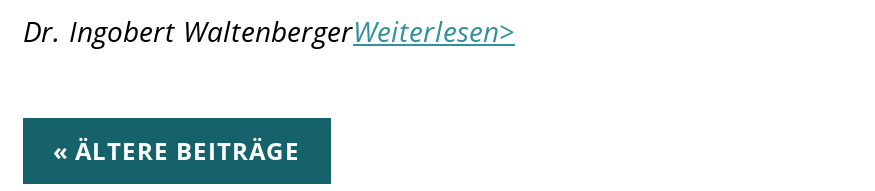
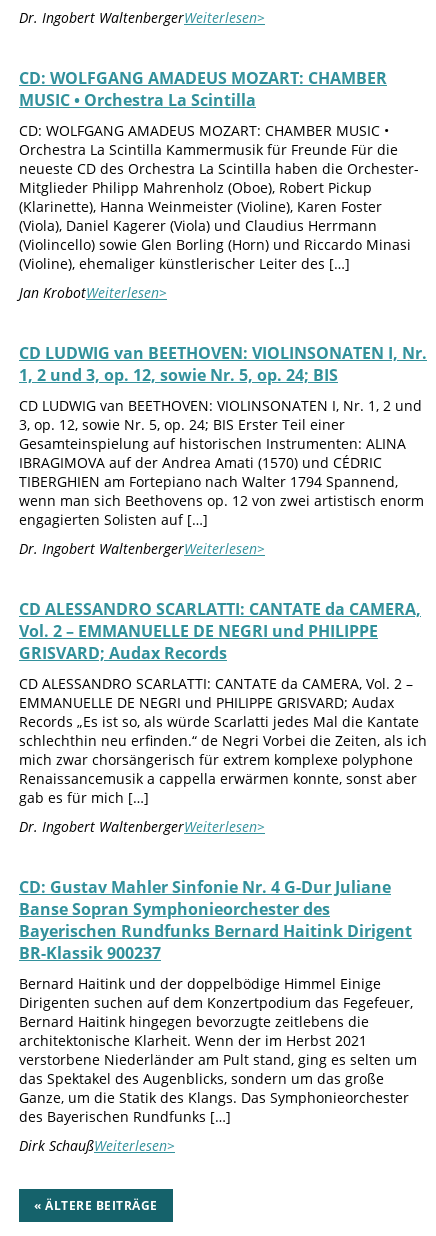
none -> [19,67,427,1155] CD: WOLFGANG AMADEUS MOZART: CHAMBER | MUSIC • Orchestra La Scintilla | CD: WOLFGANG AMADEUS MOZART: CHAMBER MUSIC • | Orchestra La Scintilla Kammermusik für Freunde Für die | neueste CD des Orchestra La Scintilla haben die Orchester- | Mitglieder Philipp Mahrenholz (Oboe), Robert Pickup | (Klarinette), Hanna Weinmeister (Violine), Karen Foster | (Viola), Daniel Kagerer (Viola) und Claudius Herrmann | (Violincello) sowie Glen Borling (Horn) und Riccardo Minasi | (Violine), ehemaliger künstlerischer Leiter des […] | Jan KrobotWeiterlesen> | CD LUDWIG van BEETHOVEN: VIOLINSONATEN I, Nr. | 1, 2 und 3, op. 12, sowie Nr. 5, op. 24; BIS | CD LUDWIG van BEETHOVEN: VIOLINSONATEN I, Nr. 1, 2 und | 3, op. 12, sowie Nr. 5, op. 24; BIS Erster Teil einer | Gesamteinspielung auf historischen Instrumenten: ALINA | IBRAGIMOVA auf der Andrea Amati (1570) und CÉDRIC | TIBERGHIEN am Fortepiano nach Walter 1794 Spannend, | wenn man sich Beethovens op. 12 von zwei artistisch enorm | engagierten Solisten auf […] | Dr. Ingobert WaltenbergerWeiterlesen> | CD ALESSANDRO SCARLATTI: CANTATE da CAMERA, | Vol. 2 – EMMANUELLE DE NEGRI und PHILIPPE | GRISVARD; Audax Records | CD ALESSANDRO SCARLATTI: CANTATE da CAMERA, Vol. 2 – | EMMANUELLE DE NEGRI und PHILIPPE GRISVARD; Audax | Records „Es ist so, als würde Scarlatti jedes Mal die Kantate | schlechthin neu erfinden.“ de Negri Vorbei die Zeiten, als ich | mich zwar chorsängerisch für extrem komplexe polyphone | Renaissancemusik a cappella erwärmen konnte, sonst aber | gab es für mich […] | Dr. Ingobert WaltenbergerWeiterlesen> | CD: Gustav Mahler Sinfonie Nr. 4 G-Dur Juliane | Banse Sopran Symphonieorchester des | Bayerischen Rundfunks Bernard Haitink Dirigent | BR-Klassik 900237 | Bernard Haitink und der doppelbödige Himmel Einige | Dirigenten suchen auf dem Konzertpodium das Fegefeuer, | Bernard Haitink hingegen bevorzugte zeitlebens die | architektonische Klarheit. Wenn der im Herbst 2021 | verstorbene Niederländer am Pult stand, ging es selten um | das Spektakel des Augenblicks, sondern um das große | Ganze, um die Statik des Klangs. Das Symphonieorchester | des Bayerischen Rundfunks […] | Dirk SchaußWeiterlesen>

